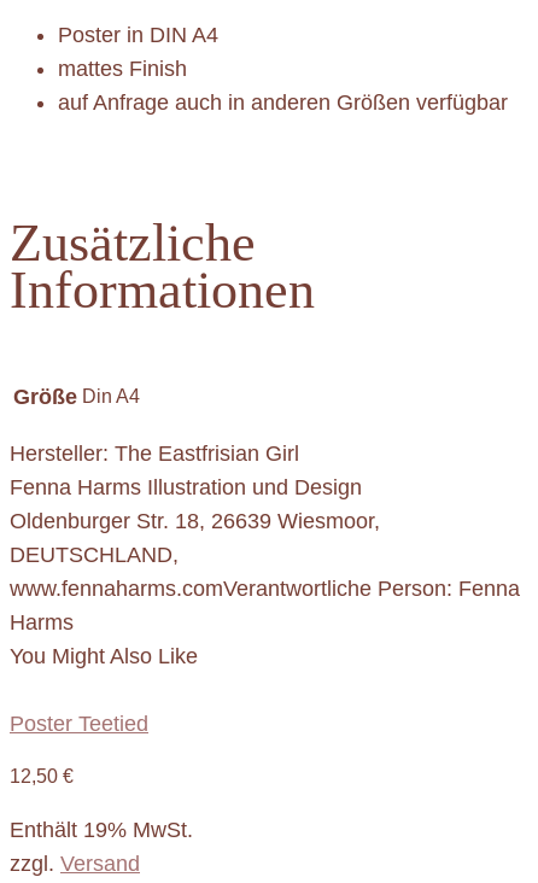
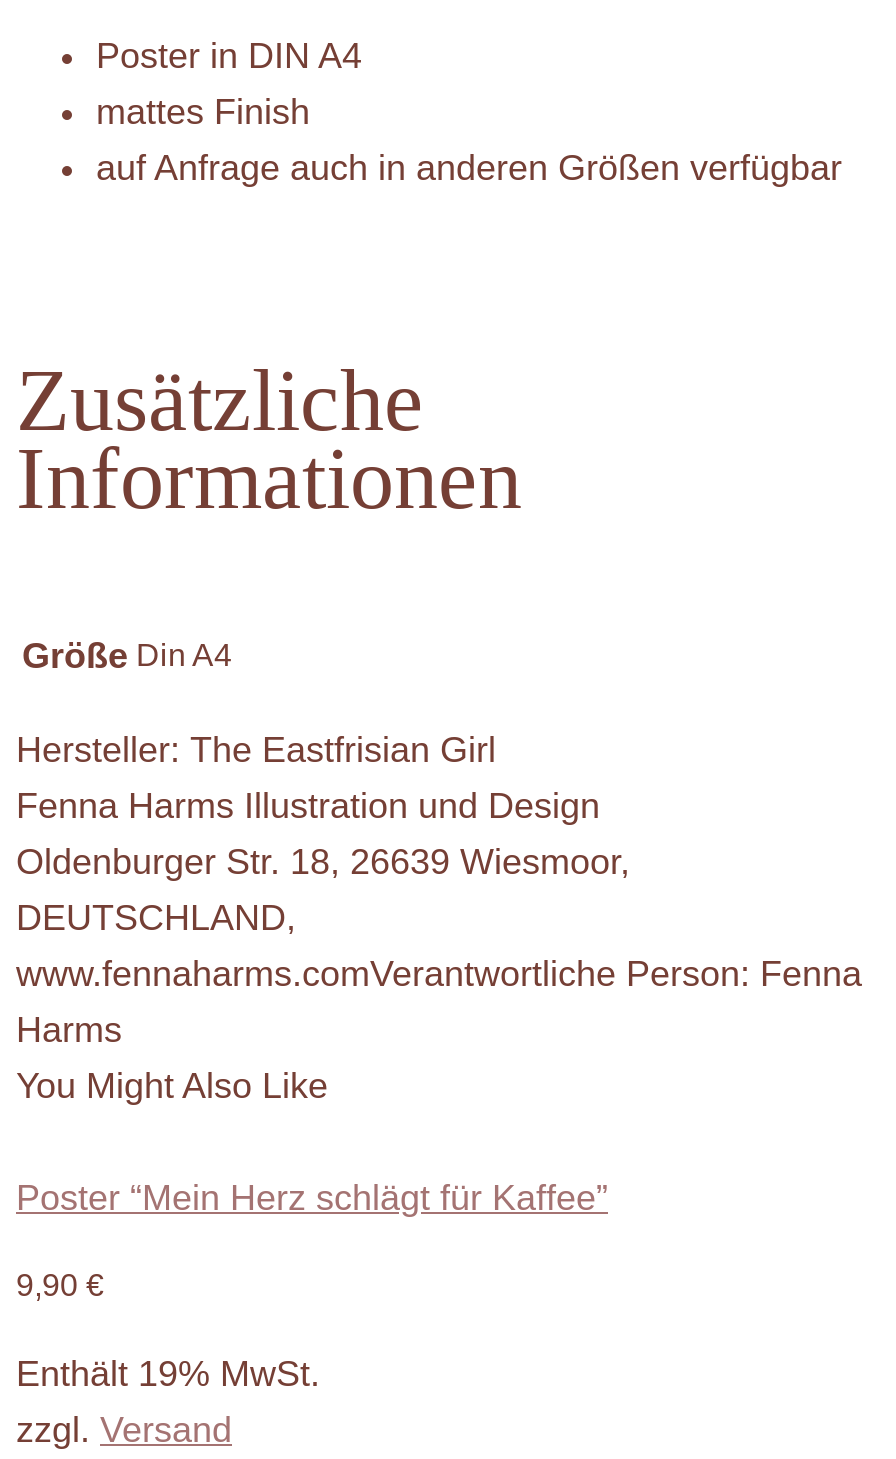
[10,712,148,736] Poster Teetied -> [16,1178,608,1218] Poster “Mein Herz schlägt für Kaffee”
[10,766,74,786] 12,50 € -> [16,1268,104,1302] 9,90 €

